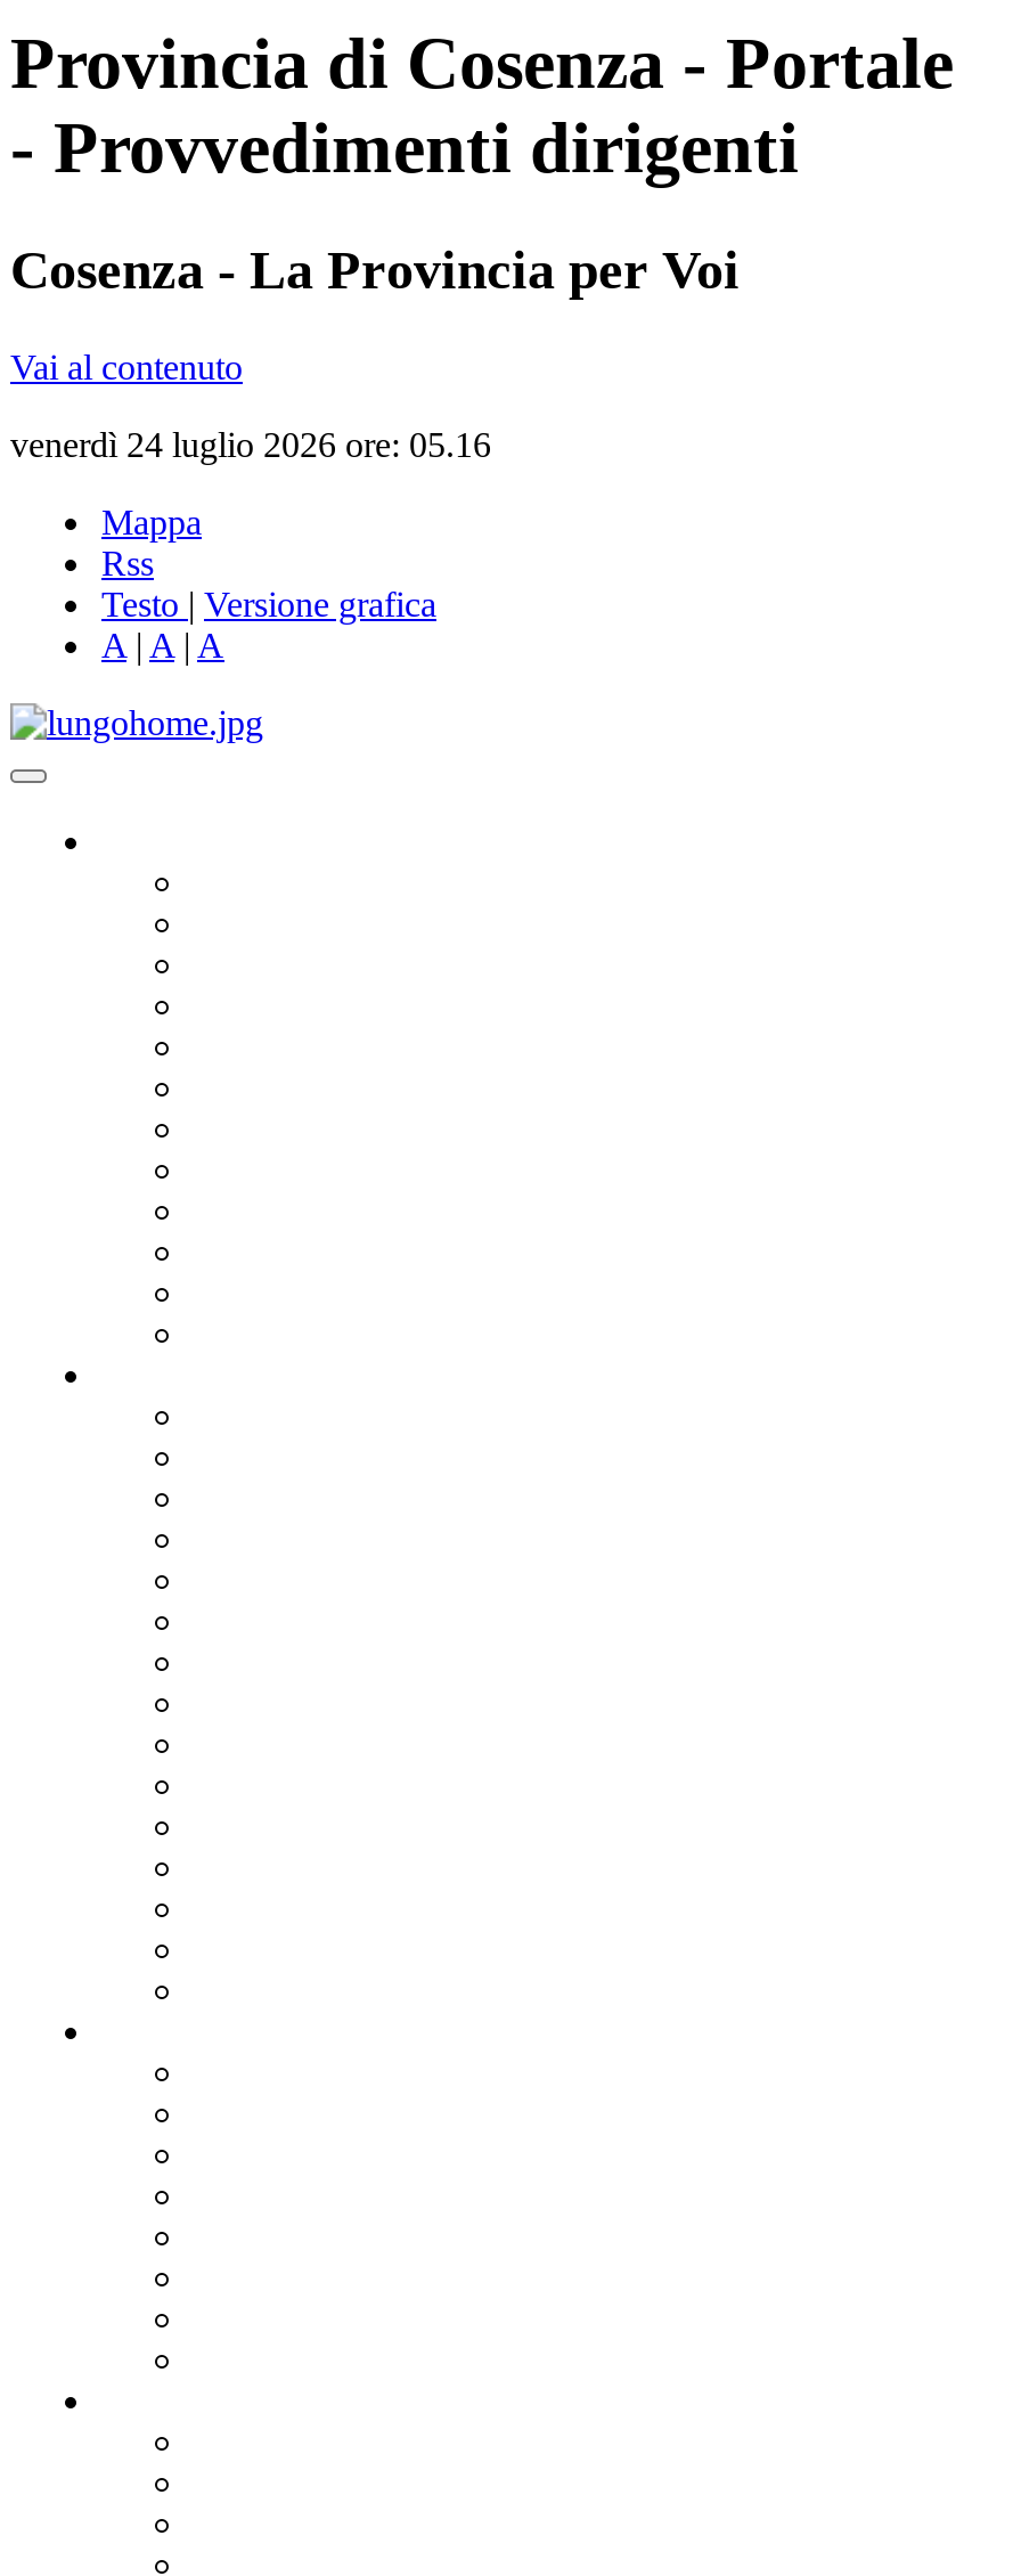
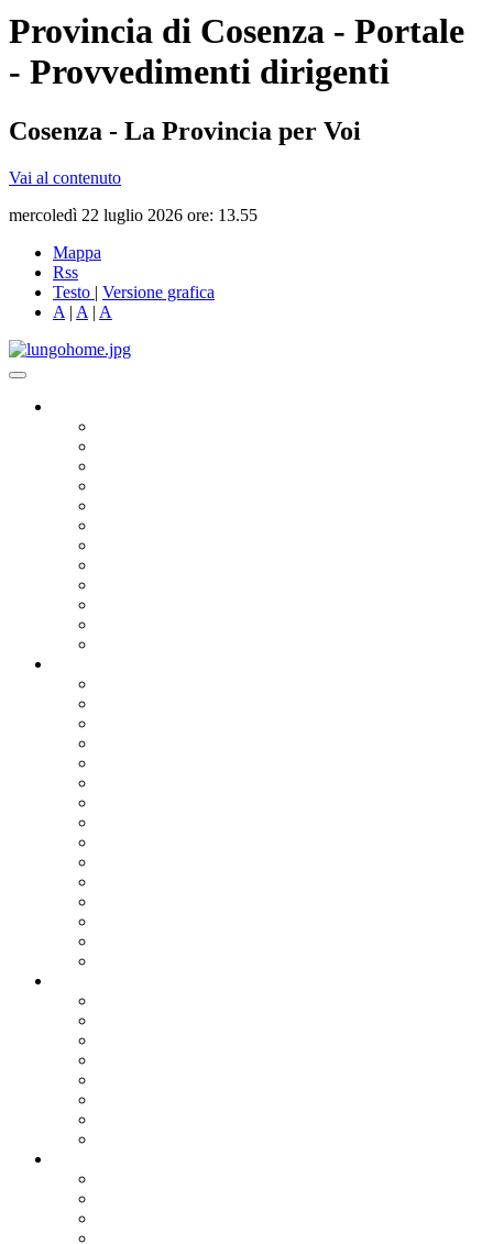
[10,425,491,463] venerdì 24 luglio 2026 ore: 05.16 -> [9,205,258,224] mercoledì 22 luglio 2026 ore: 13.55

